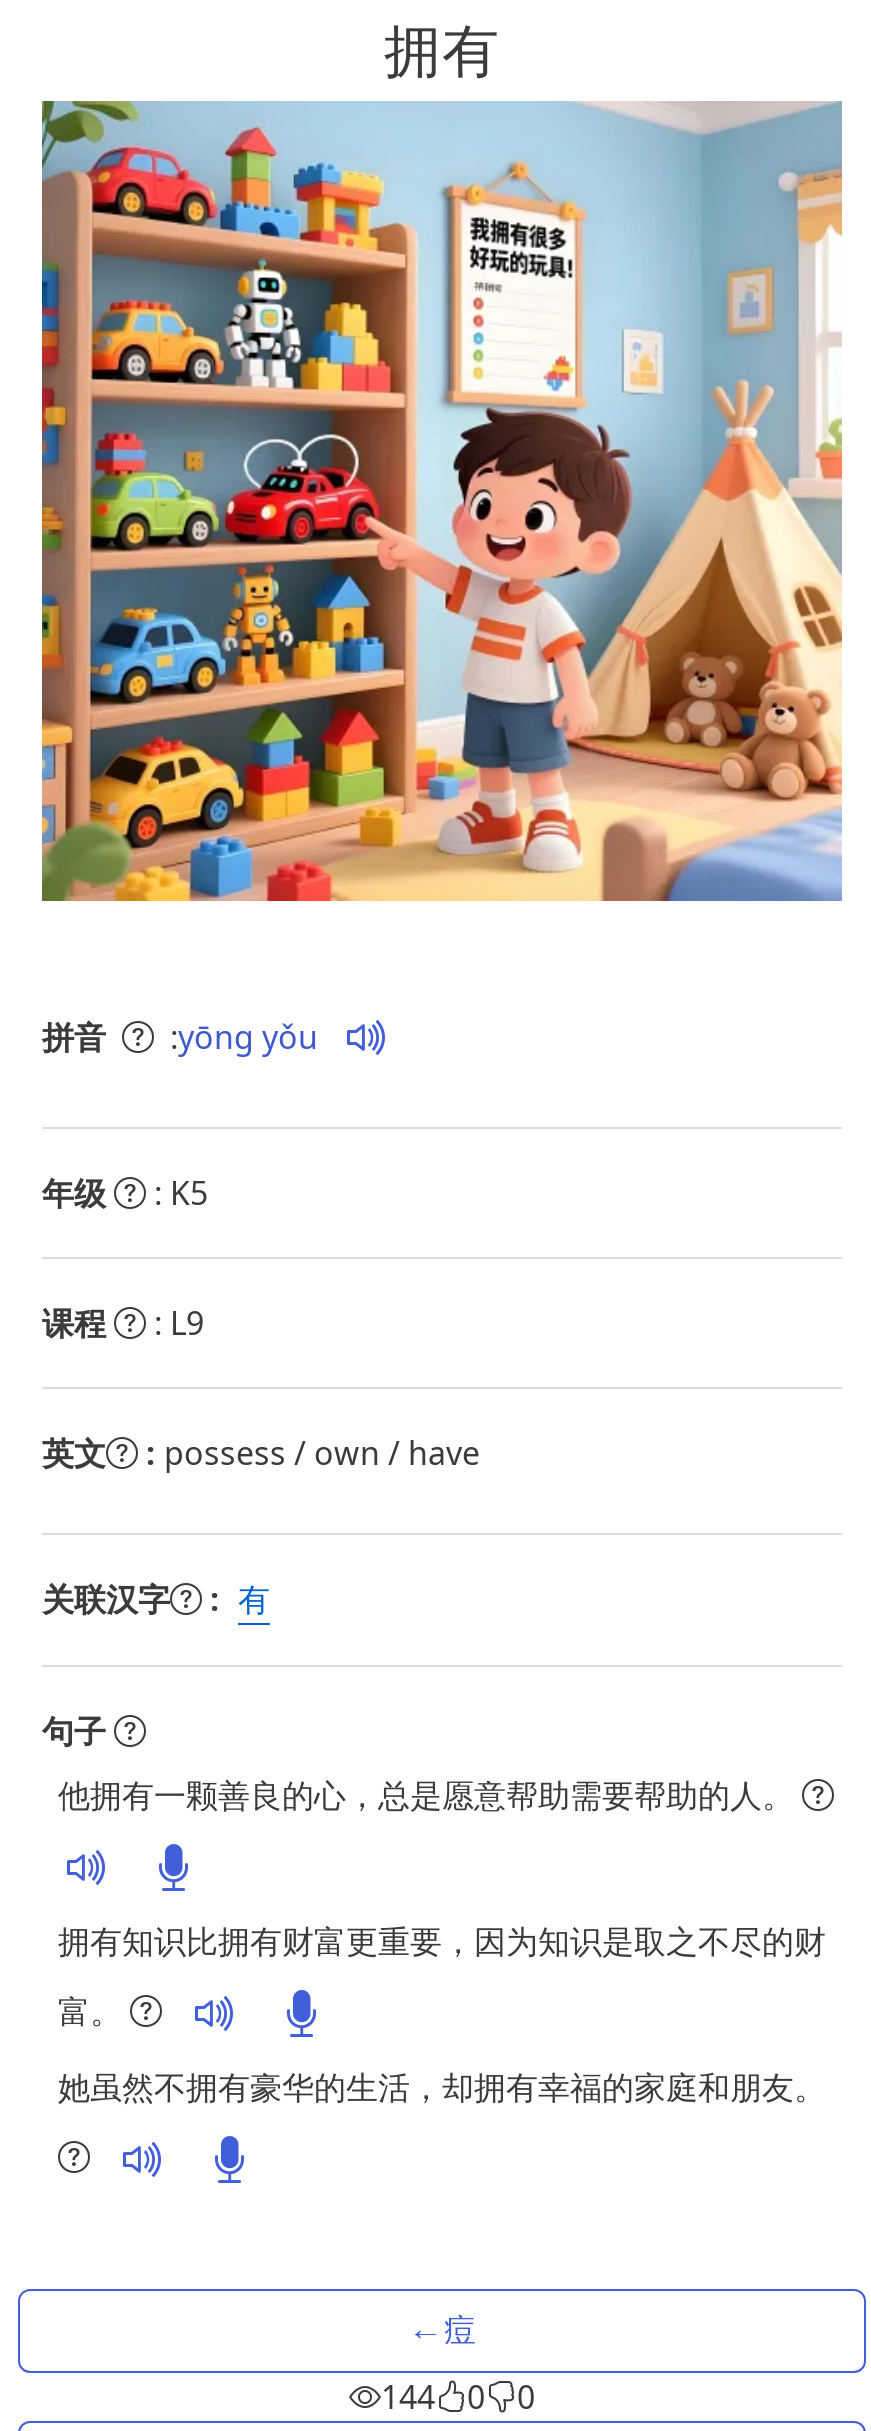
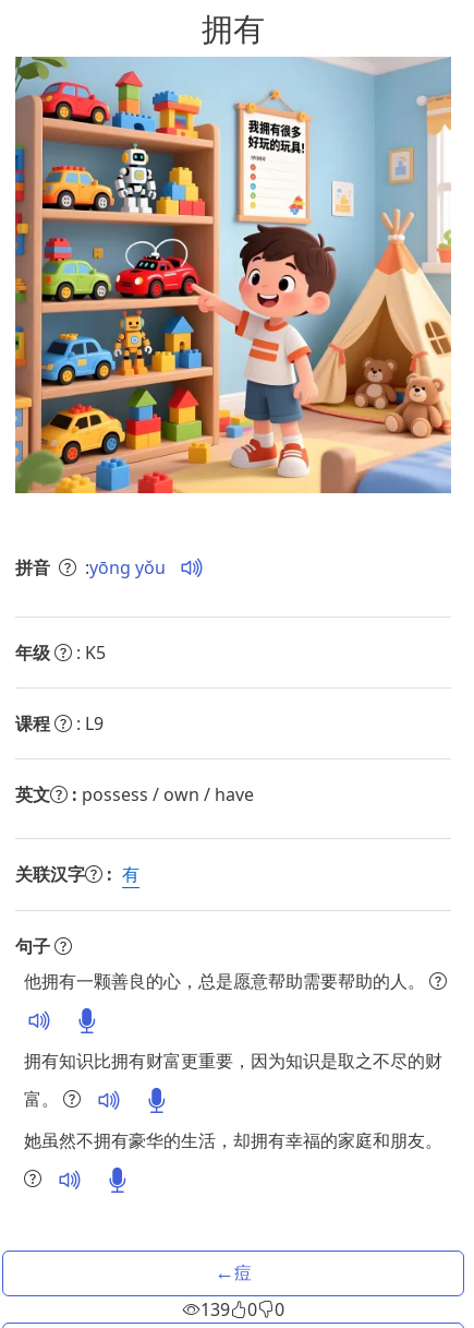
[381,2375,535,2419] 144 0 0 -> [200,1297,284,1321] 139 0 0

